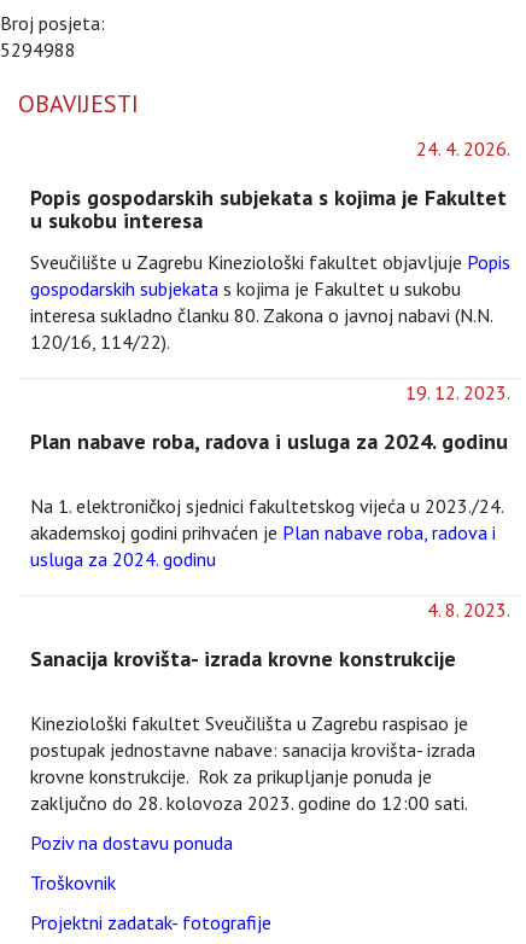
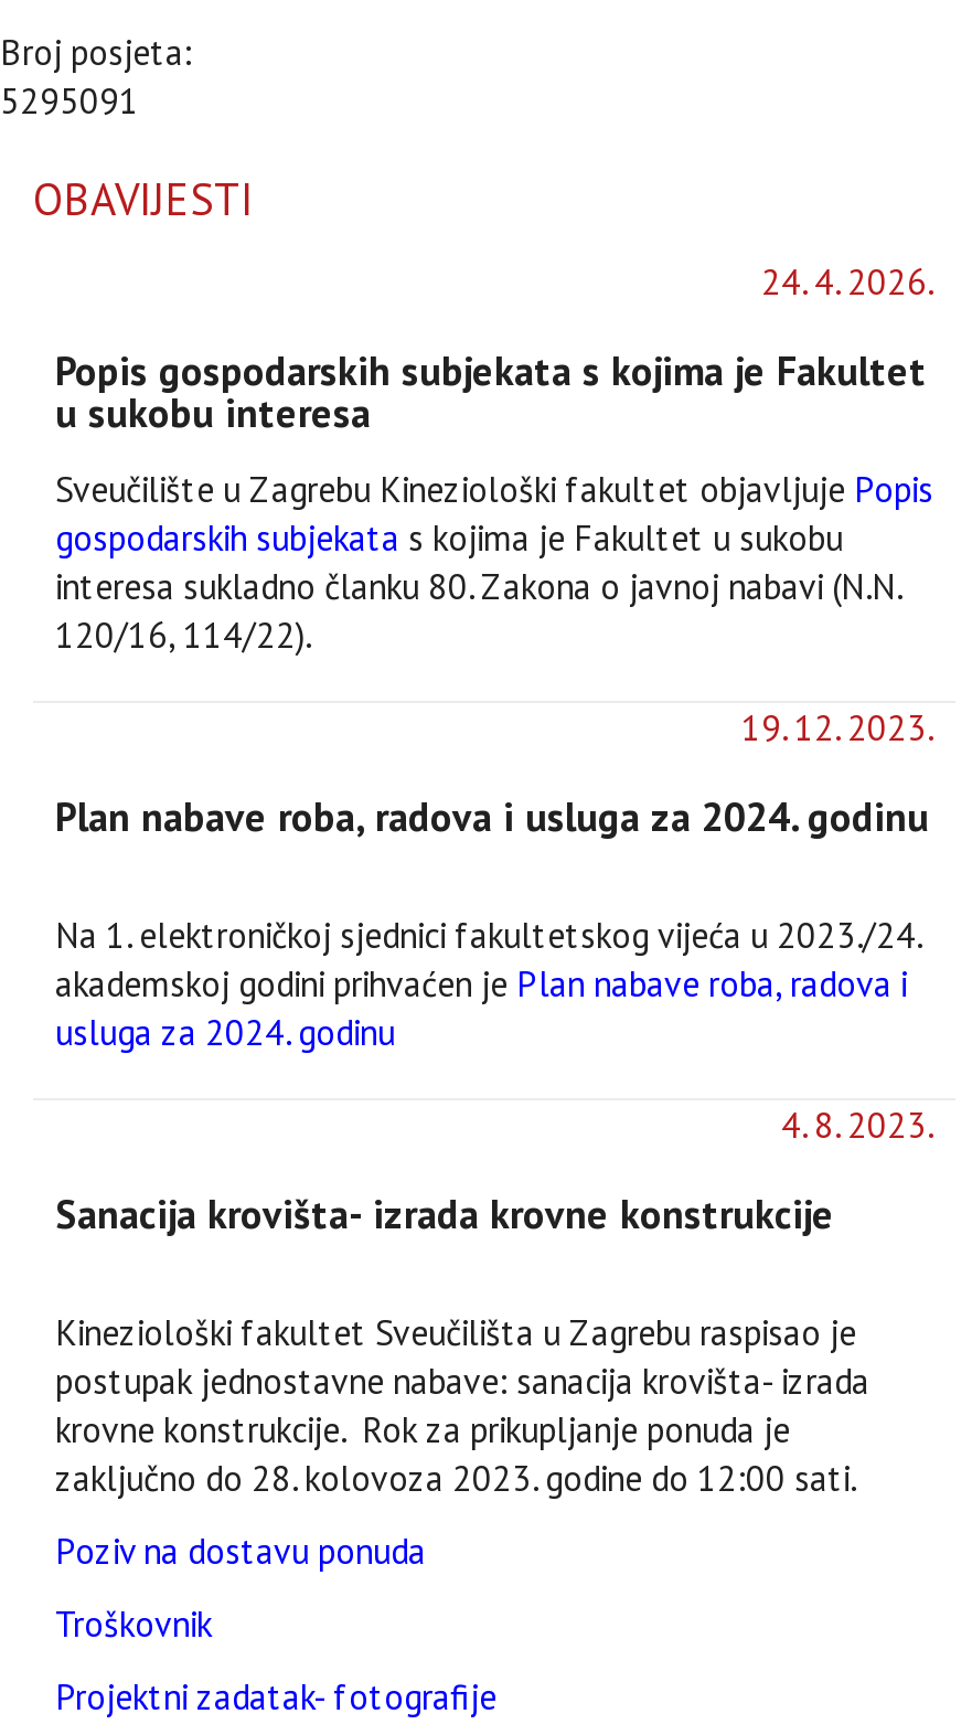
[0,37,76,62] 5294988 -> [0,78,139,123] 5295091

